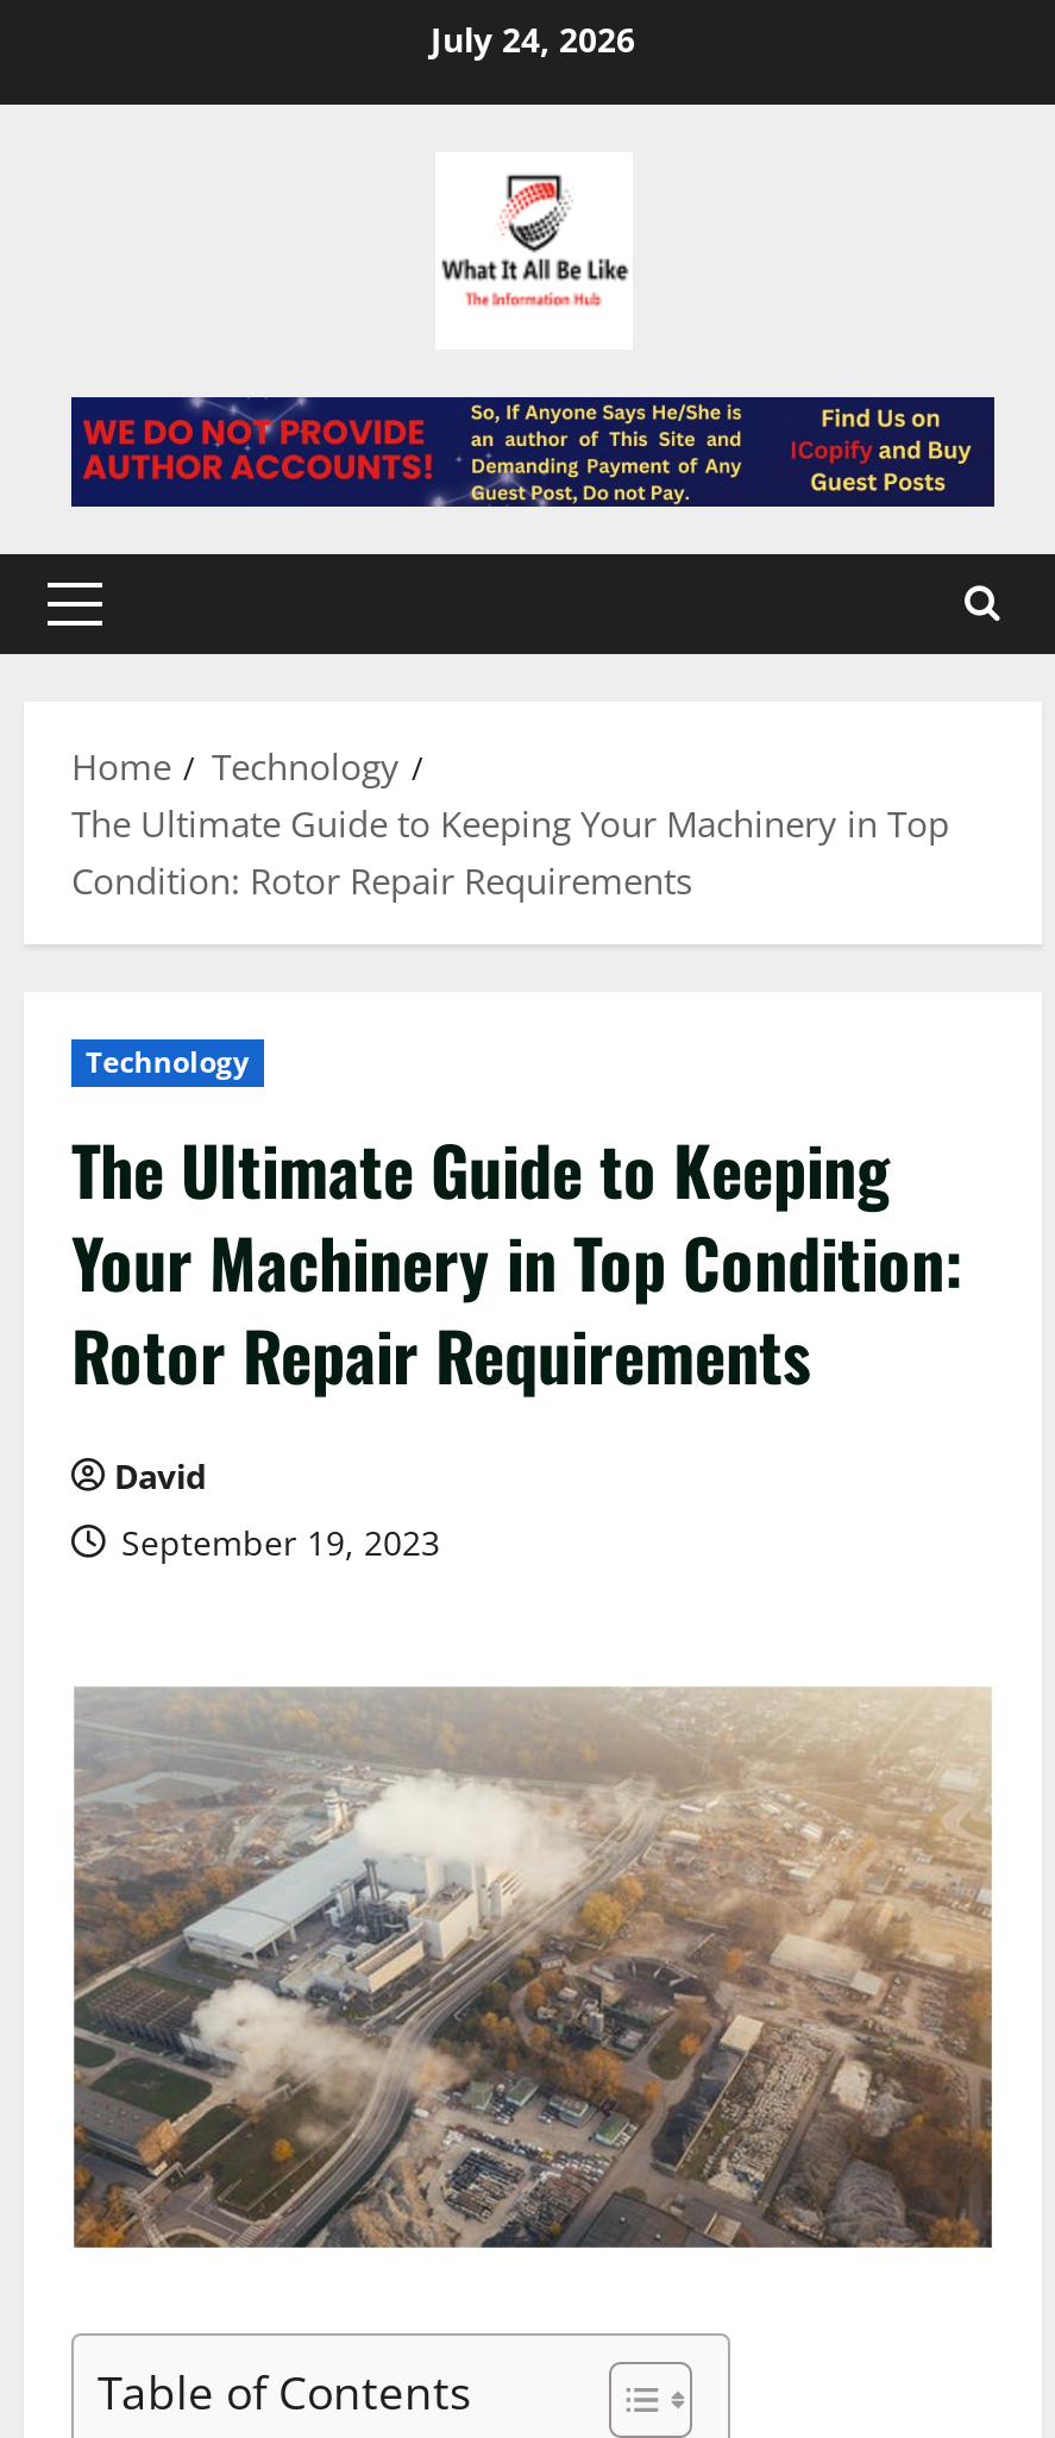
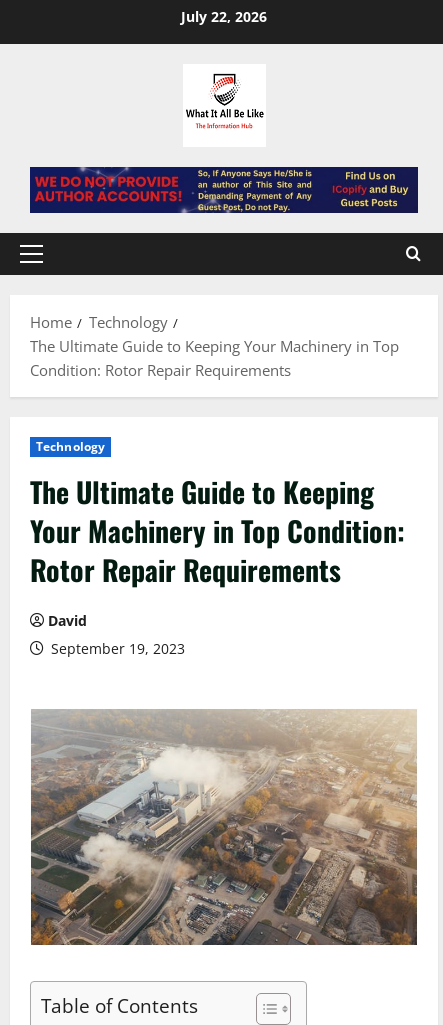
[431,17,635,62] July 24, 2026 -> [181,7,267,26] July 22, 2026

